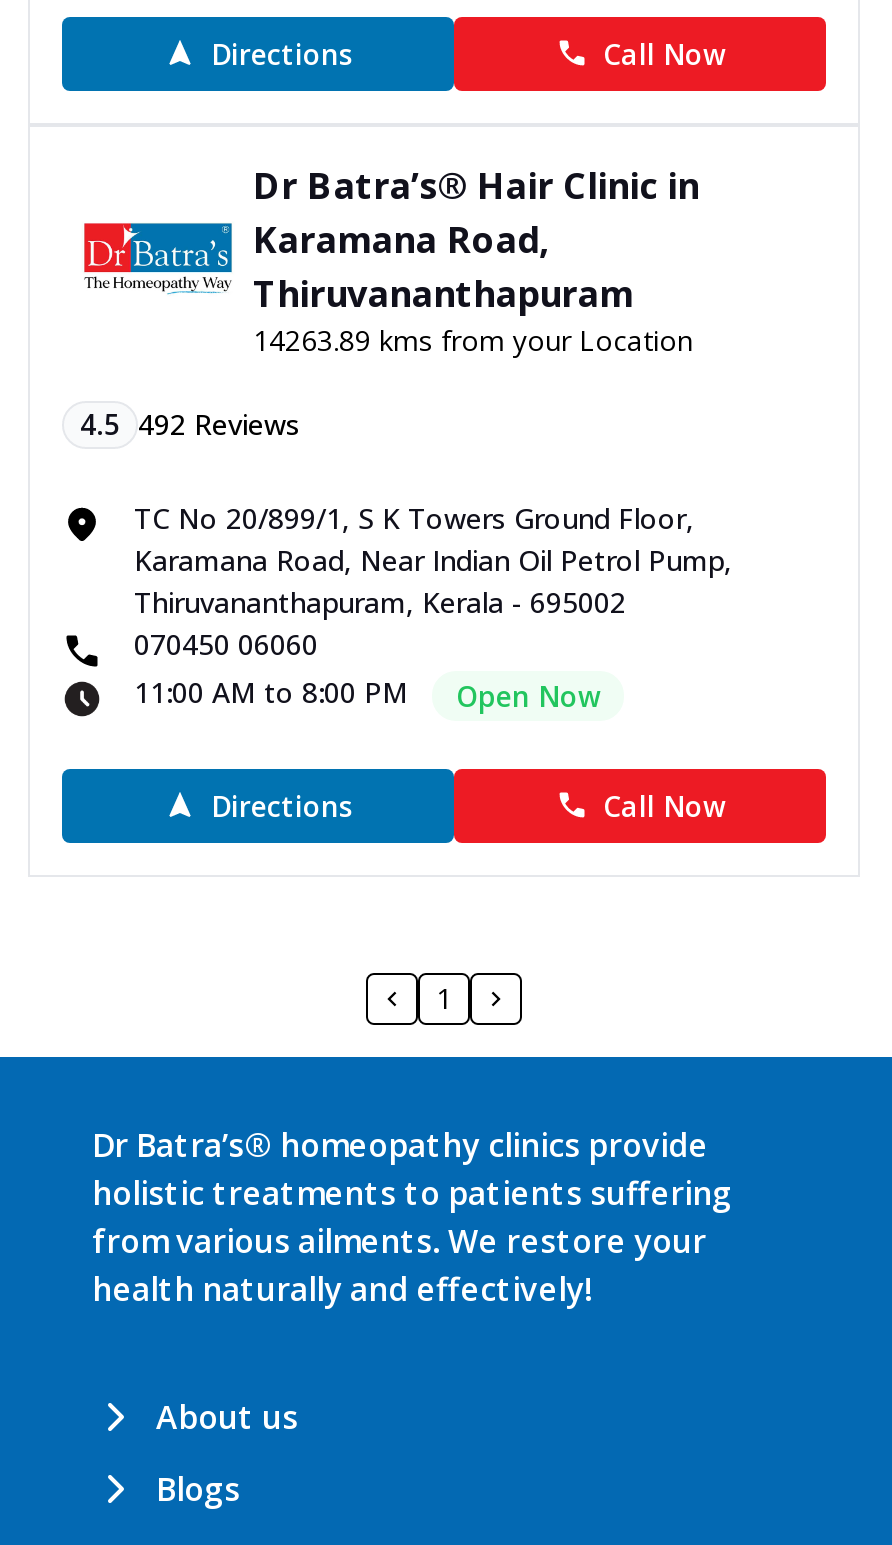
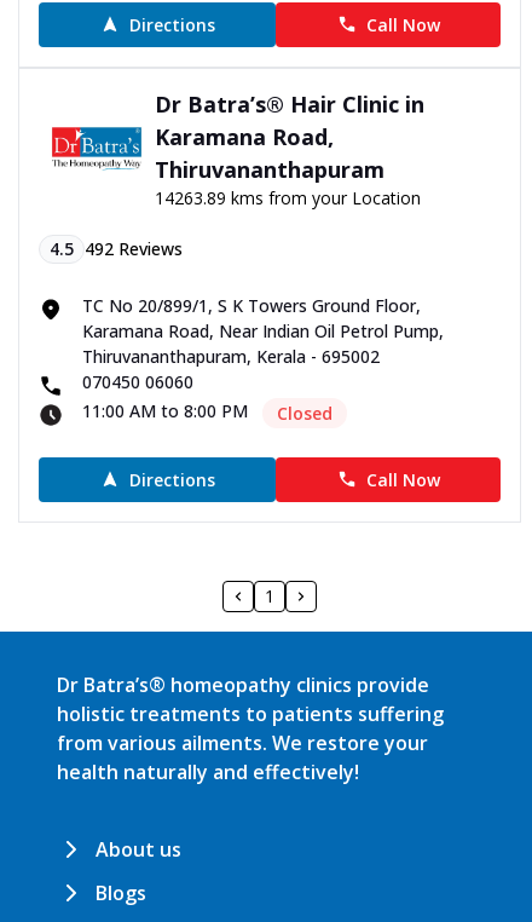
[456,677,600,715] Open Now -> [277,402,332,425] Closed

